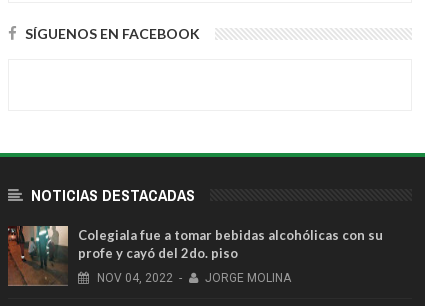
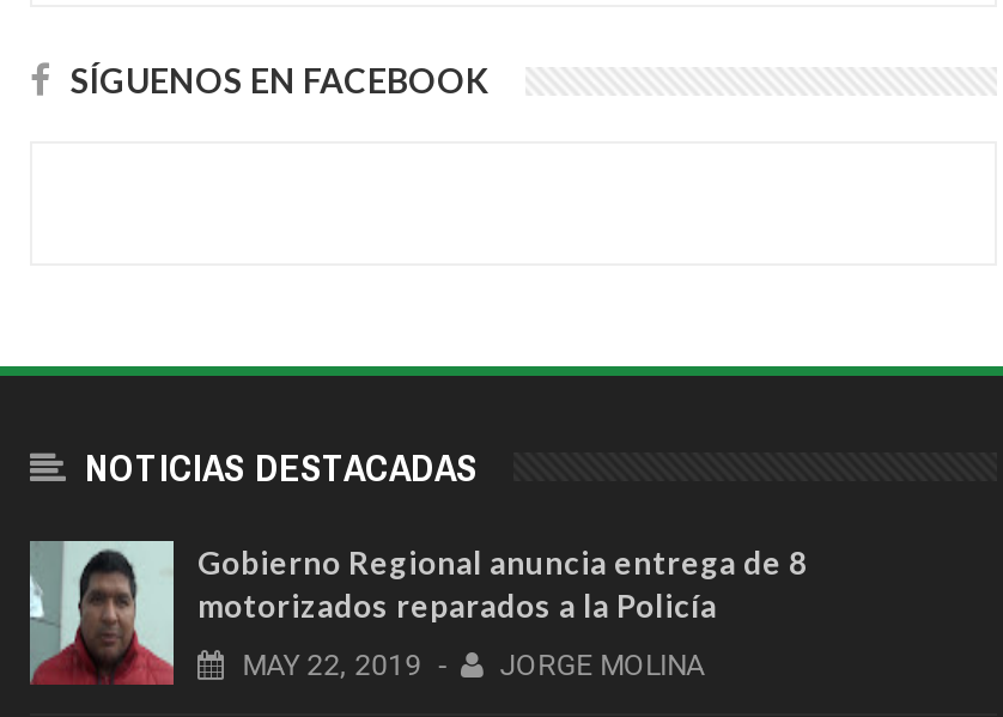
[8,225,383,286] [image] | Colegiala fue a tomar bebidas alcohólicas con su | profe y cayó del 2do. piso -> [28,539,808,685] [image] | Gobierno Regional anuncia entrega de 8 | motorizados reparados a la Policía
[94,271,291,285] NOV 04, 2022 - JORGE MOLINA -> [235,649,705,682] MAY 22, 2019 - JORGE MOLINA

